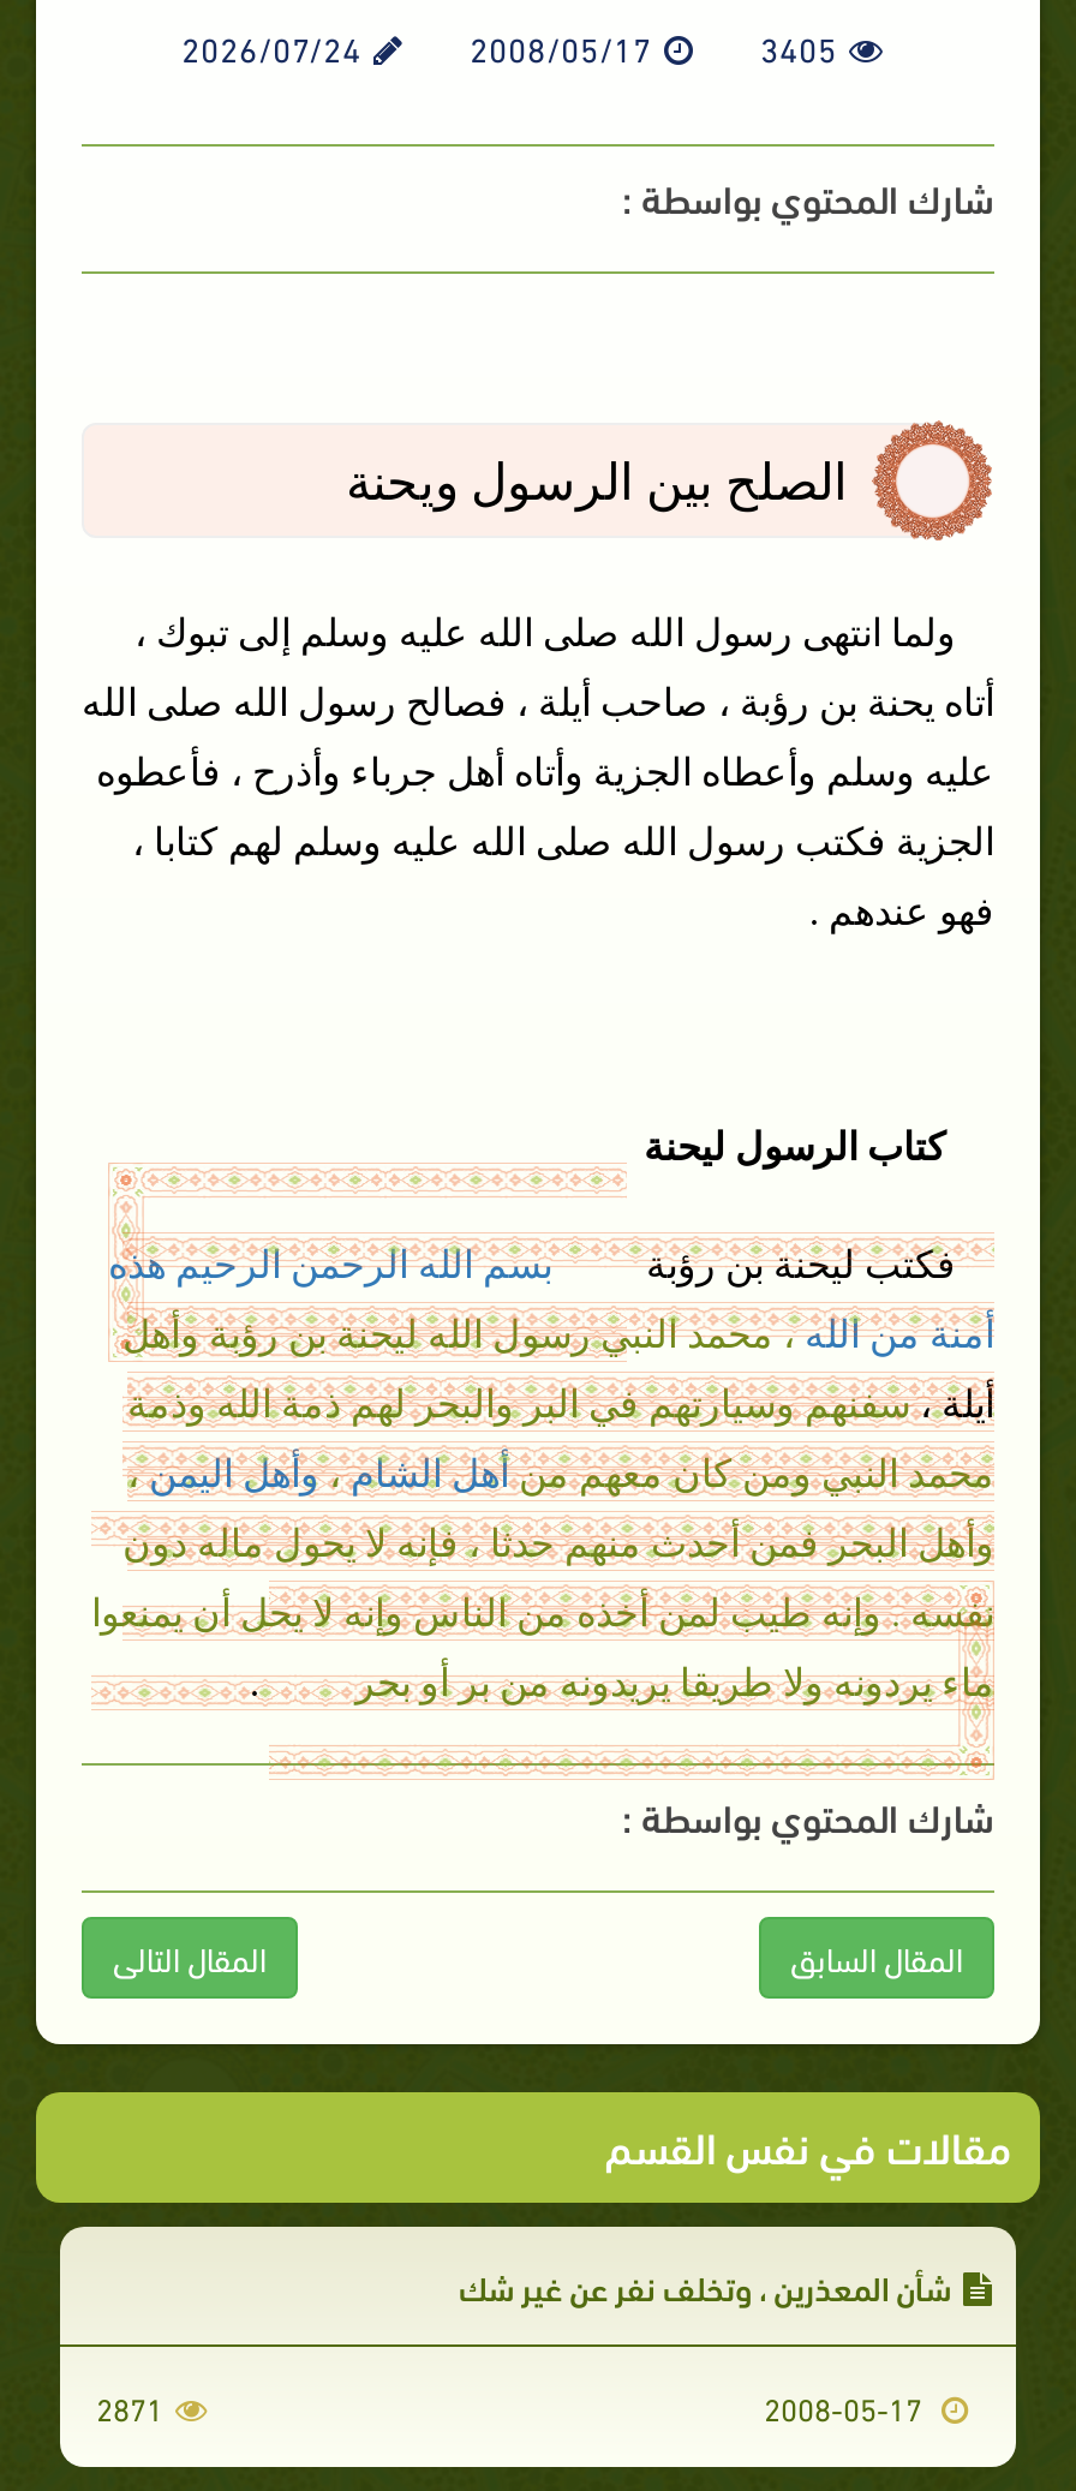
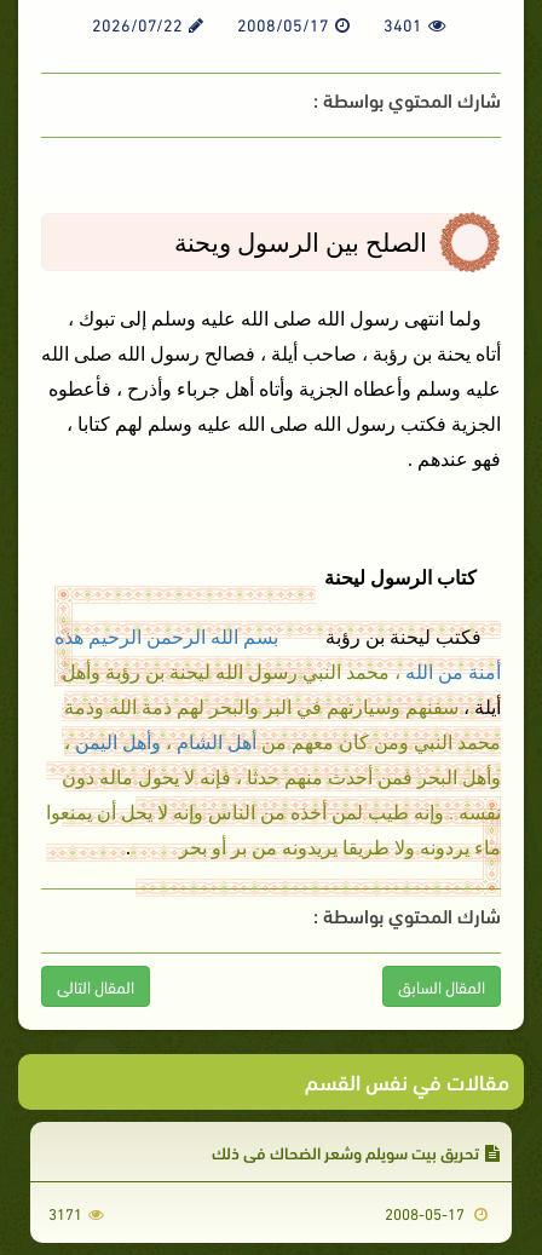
[181,22,361,72] 2026/07/24 -> [91,11,182,36] 2026/07/22
[760,22,837,72] 3405 -> [383,11,422,36] 3401
[459,2260,951,2311] شأن المعذرين ، وتخلف نفر عن غير شك -> [212,1139,479,1164] تحريق بيت سويلم وشعر الضحاك في ذلك
[96,2383,163,2431] 2871 -> [48,1201,82,1225] 3171

